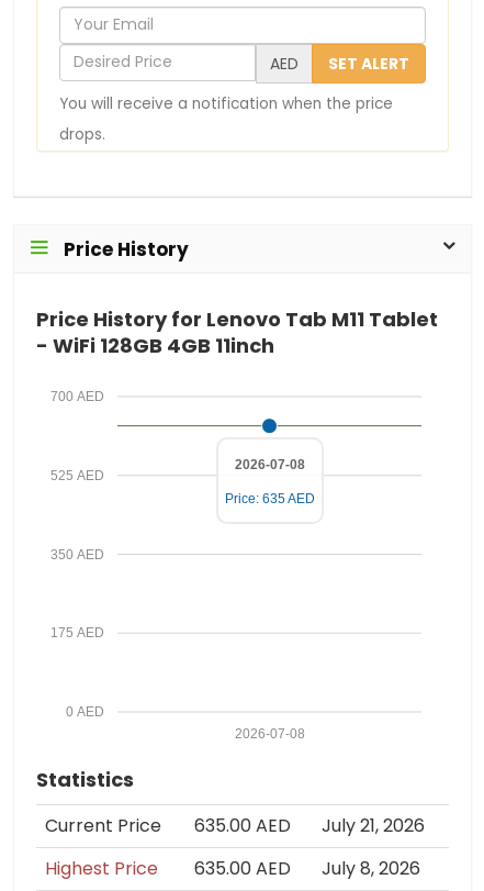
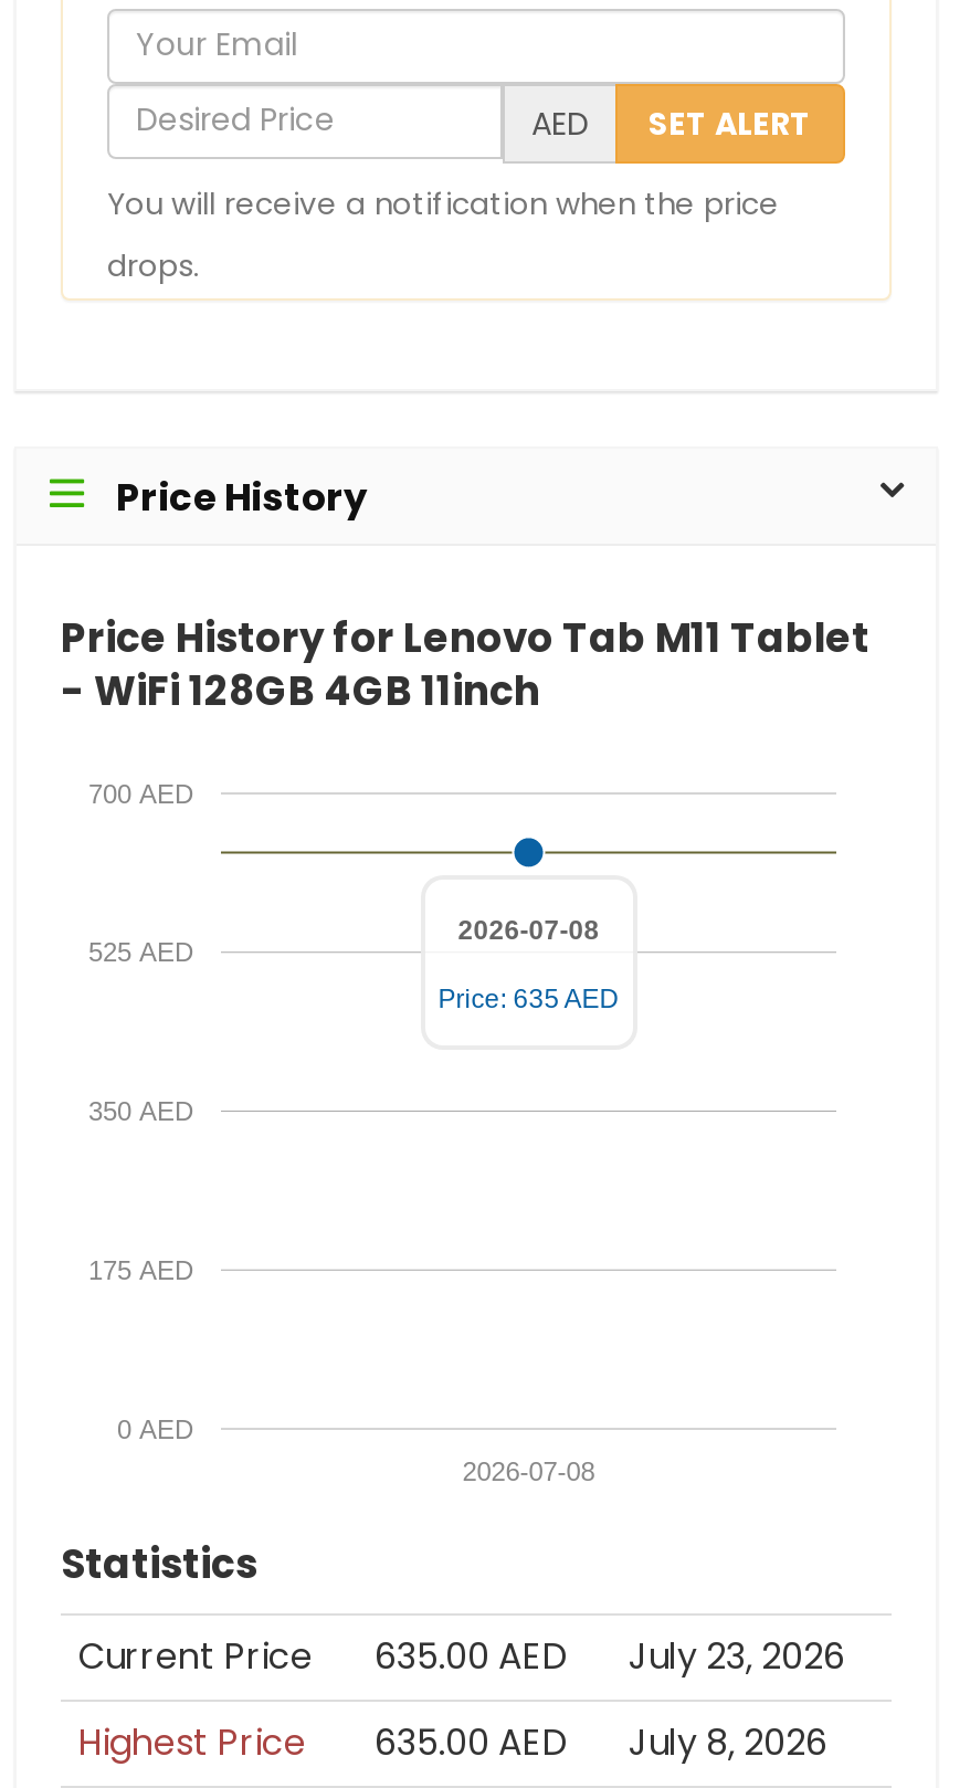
[45,812,425,838] Current Price 635.00 AED July 21, 2026 -> [78,1630,845,1681] Current Price 635.00 AED July 23, 2026

